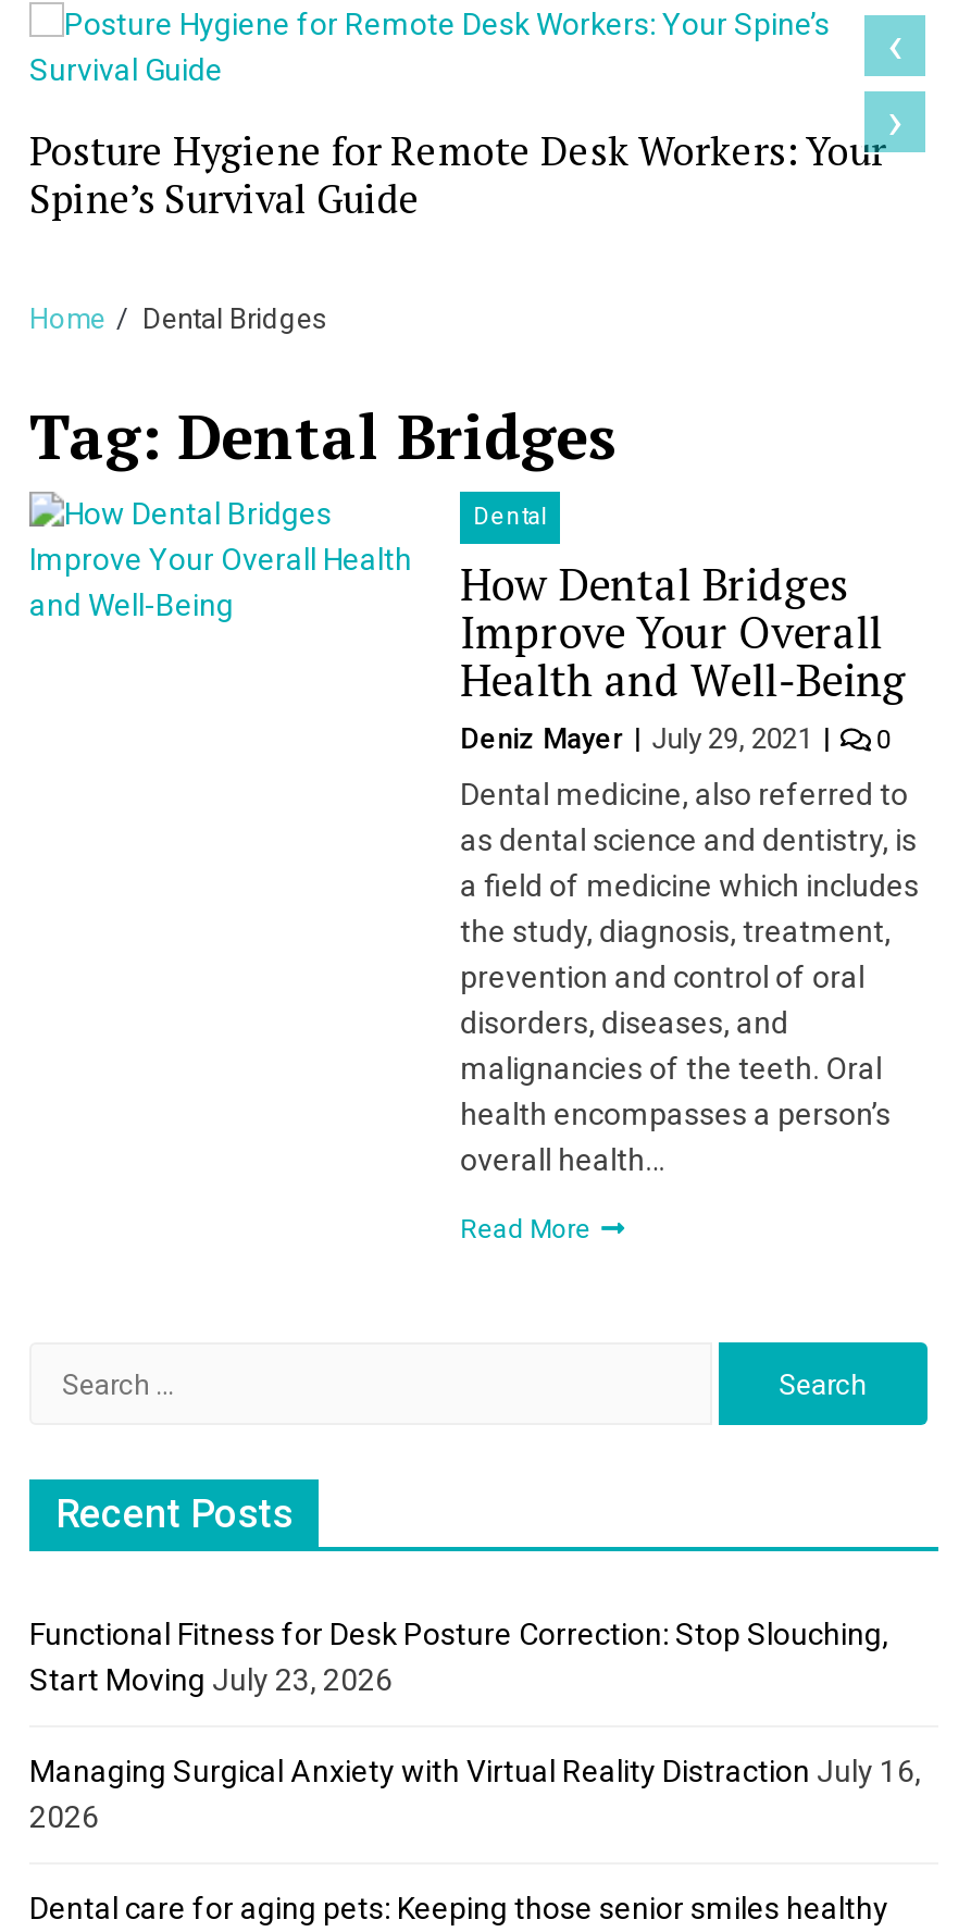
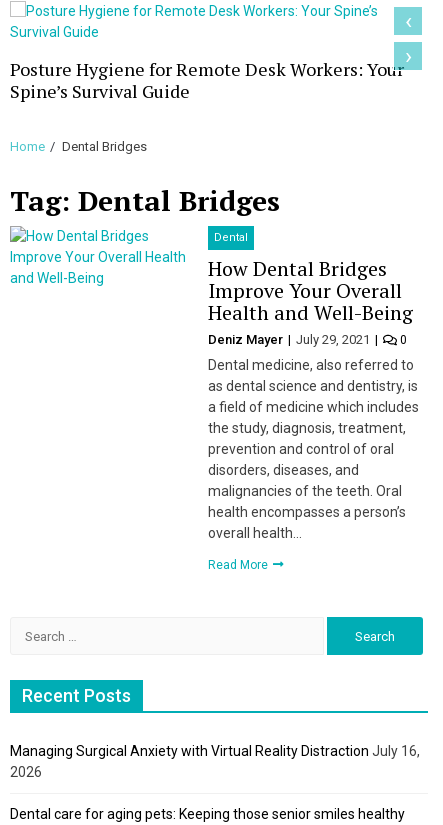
[29,1617,888,1697] Functional Fitness for Desk Posture Correction: Stop Slouching, | Start Moving July 23, 2026 -> none

